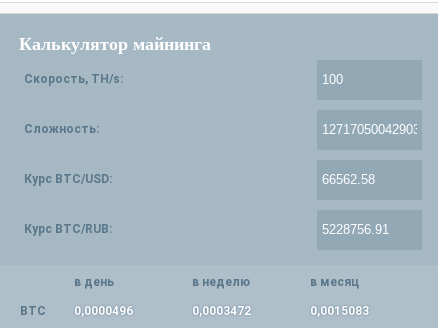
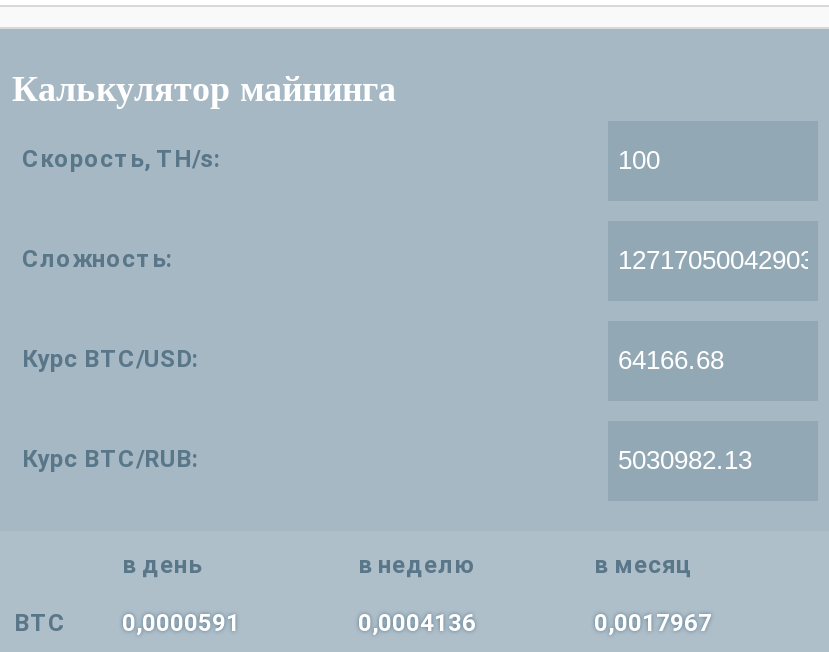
[20,304,133,318] BTC 0,0000496 -> [14,610,240,638] BTC 0,0000591
[192,304,251,318] 0,0003472 -> [358,610,476,638] 0,0004136
[310,304,369,318] 0,0015083 -> [594,610,712,638] 0,0017967

